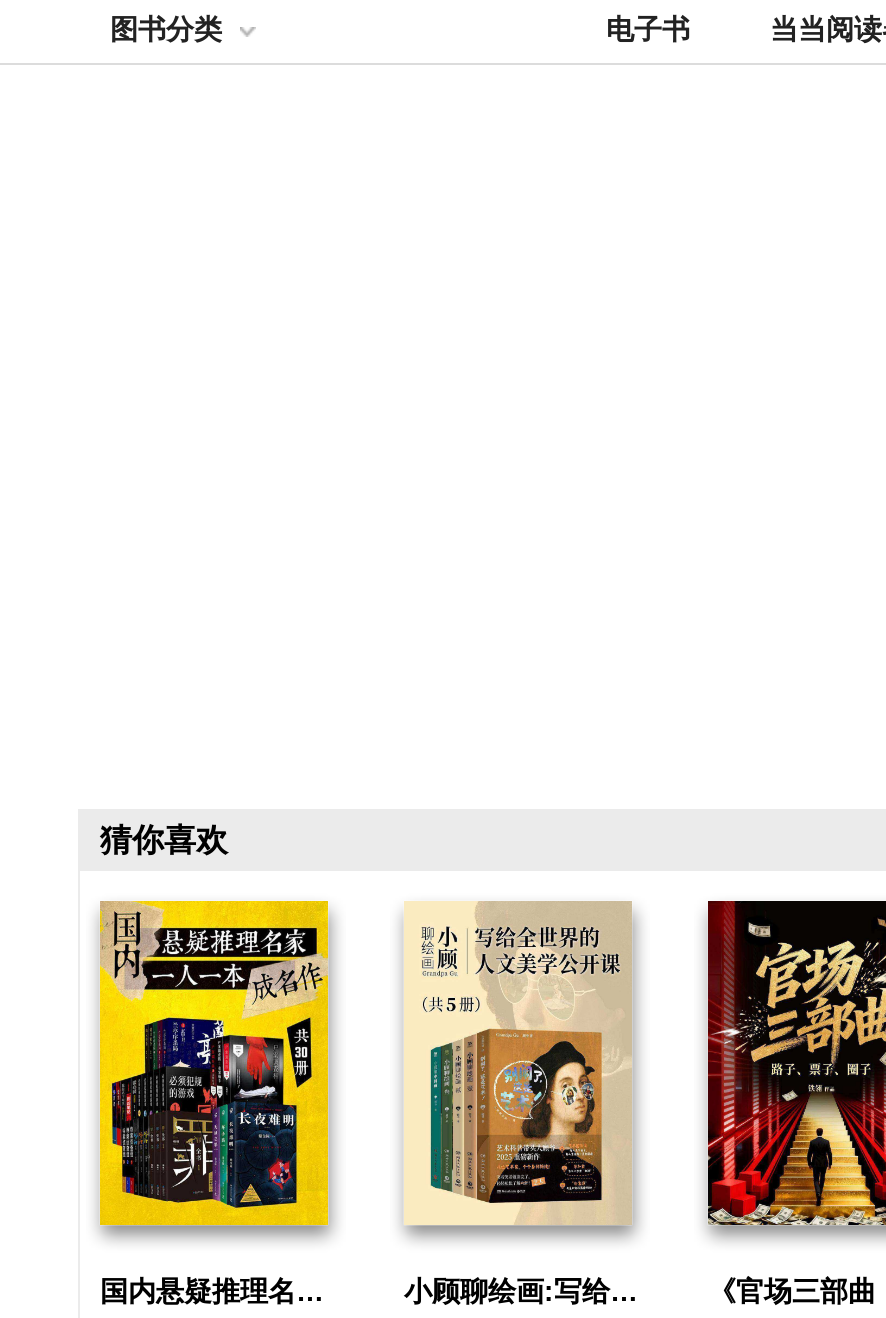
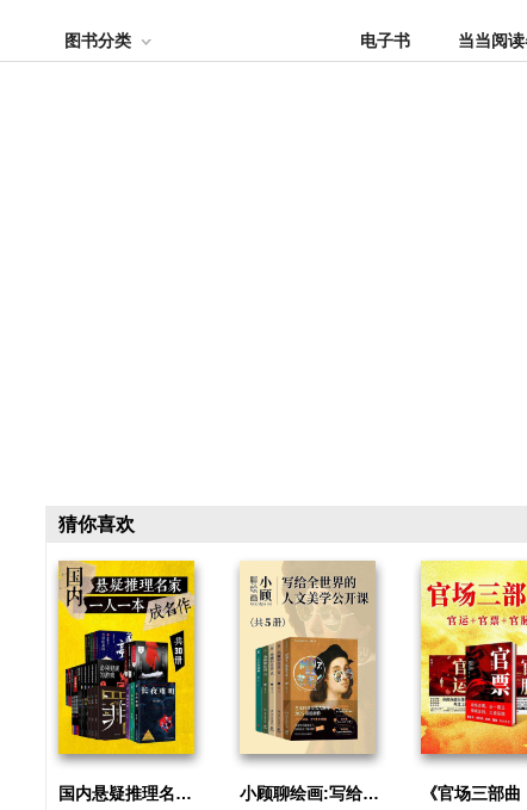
[706,899,880,1227] [image] -> [420,559,523,755] [image]

